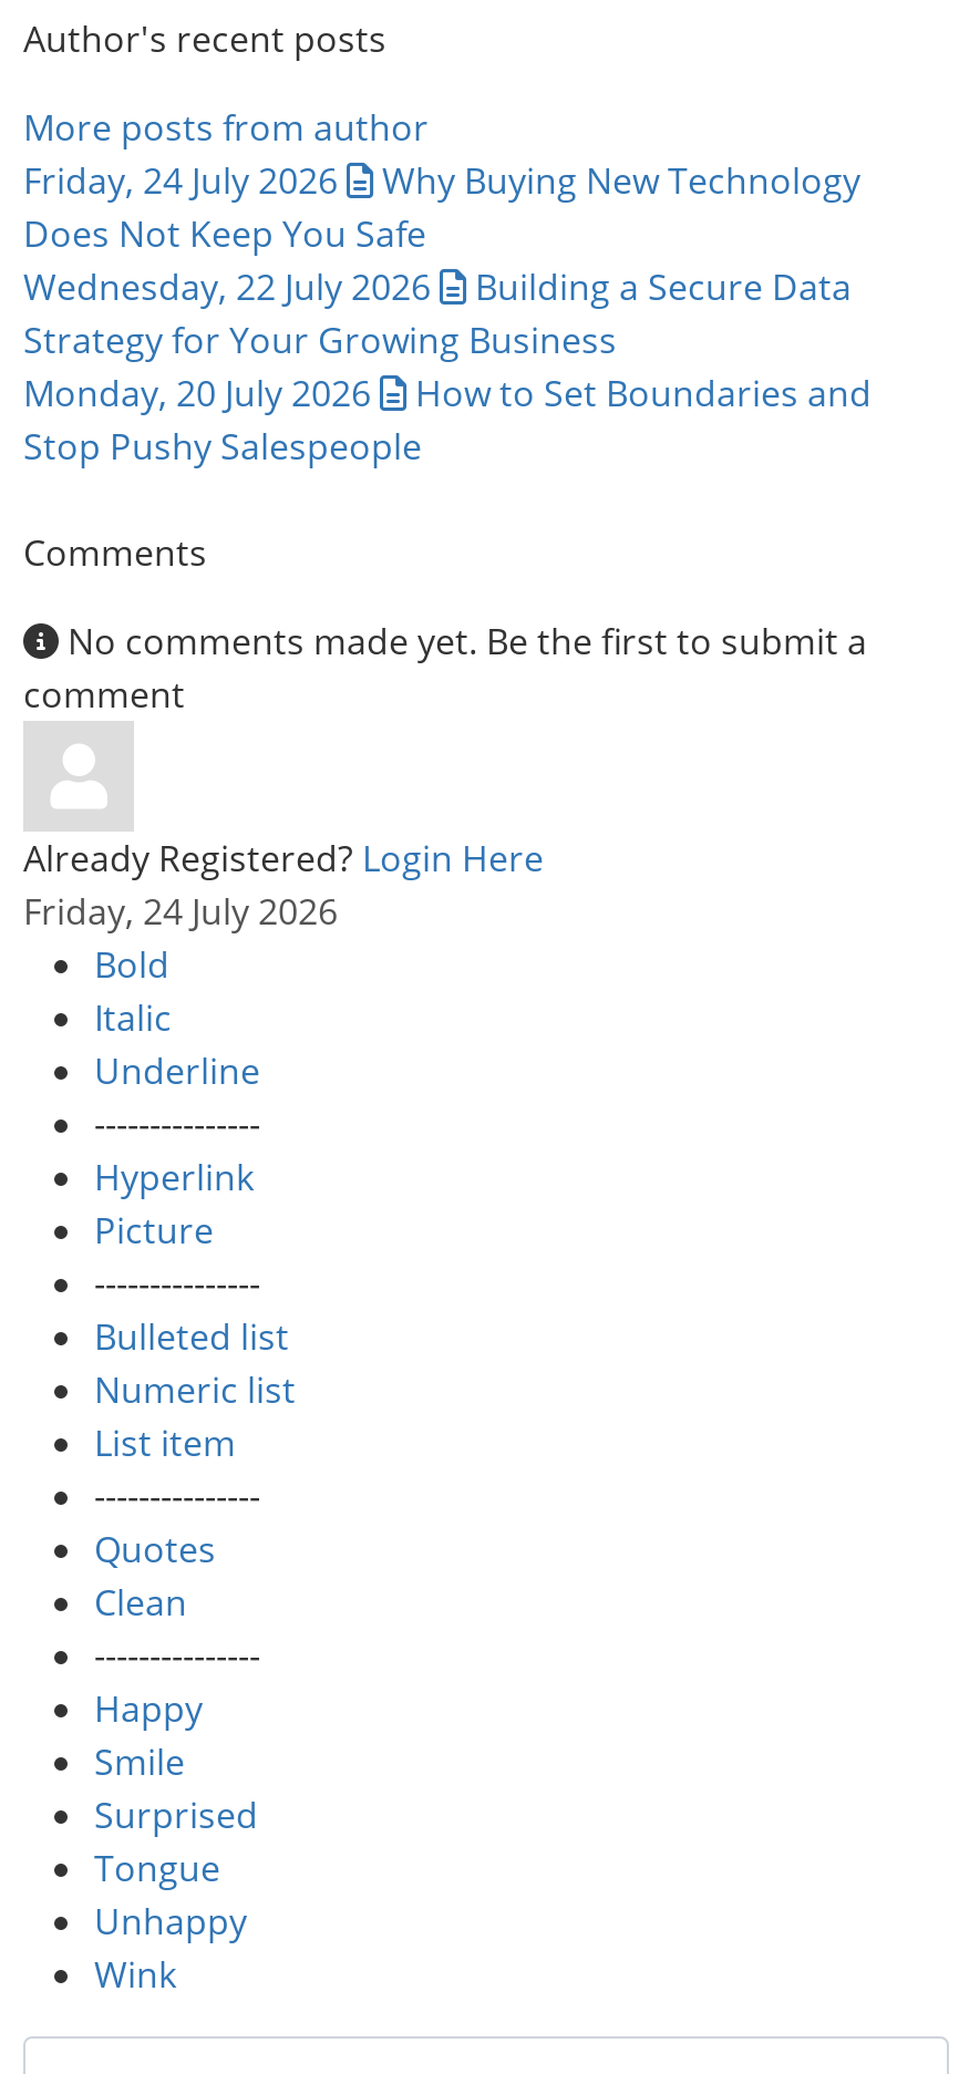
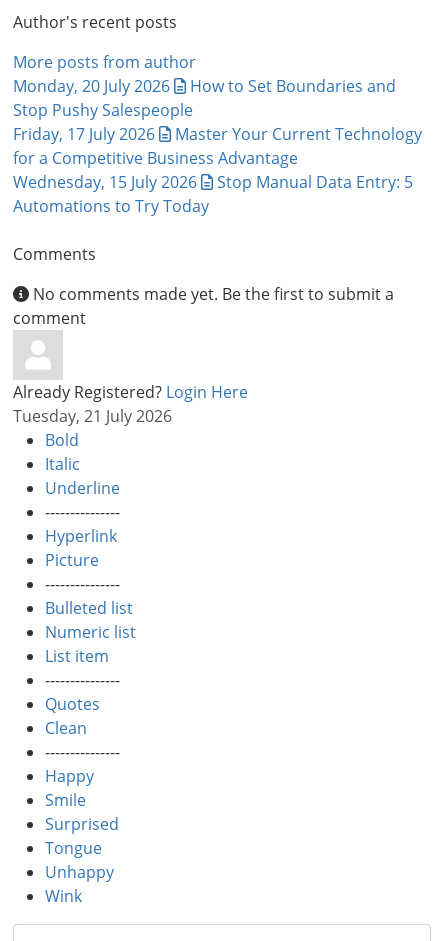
[23,156,860,364] Friday, 24 July 2026 | Why Buying New Technology | Does Not Keep You Safe | Wednesday, 22 July 2026 | Building a Secure Data | Strategy for Your Growing Business -> none
moved [23,369,872,471] -> [13,75,396,121]: Monday, 20 July 2026 | How to Set Boundaries and | Stop Pushy Salespeople
none -> [13,123,422,217] Friday, 17 July 2026 | Master Your Current Technology | for a Competitive Business Advantage | Wednesday, 15 July 2026 | Stop Manual Data Entry: 5 | Automations to Try Today
[23,887,338,936] Friday, 24 July 2026 -> [13,405,172,427] Tuesday, 21 July 2026

